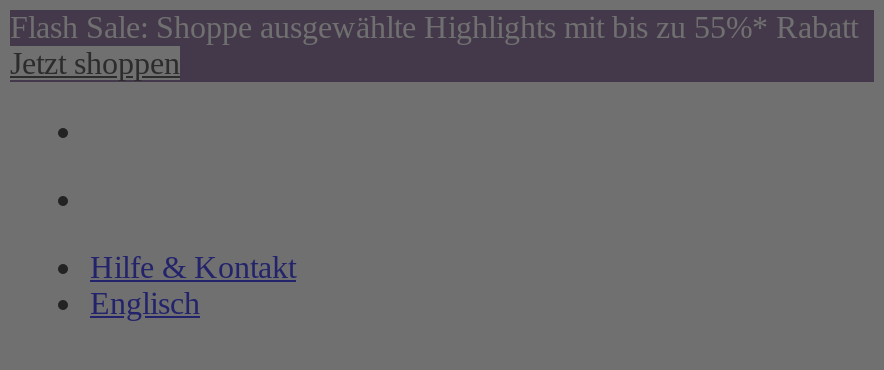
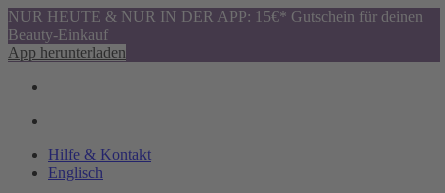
[10,10,858,80] Flash Sale: Shoppe ausgewählte Highlights mit bis zu 55%* Rabatt | Jetzt shoppen -> [8,8,423,61] NUR HEUTE & NUR IN DER APP: 15€* Gutschein für deinen | Beauty-Einkauf | App herunterladen

